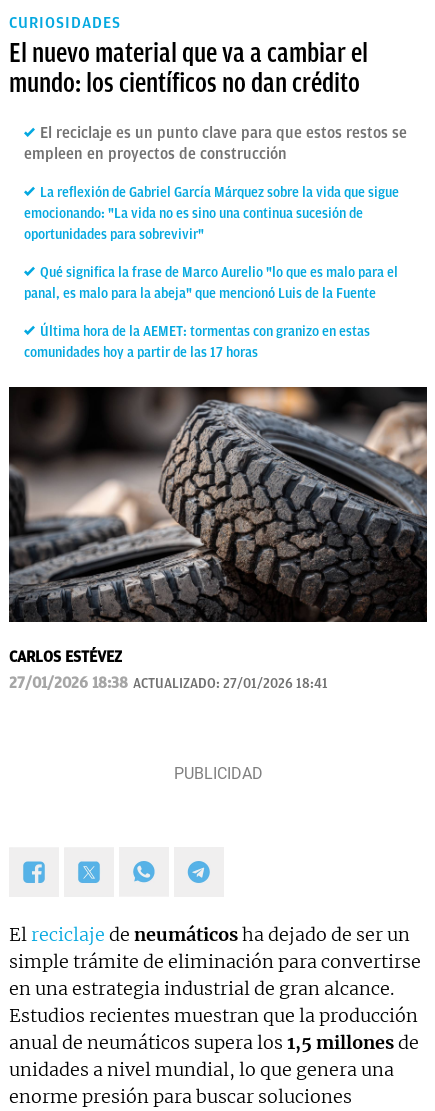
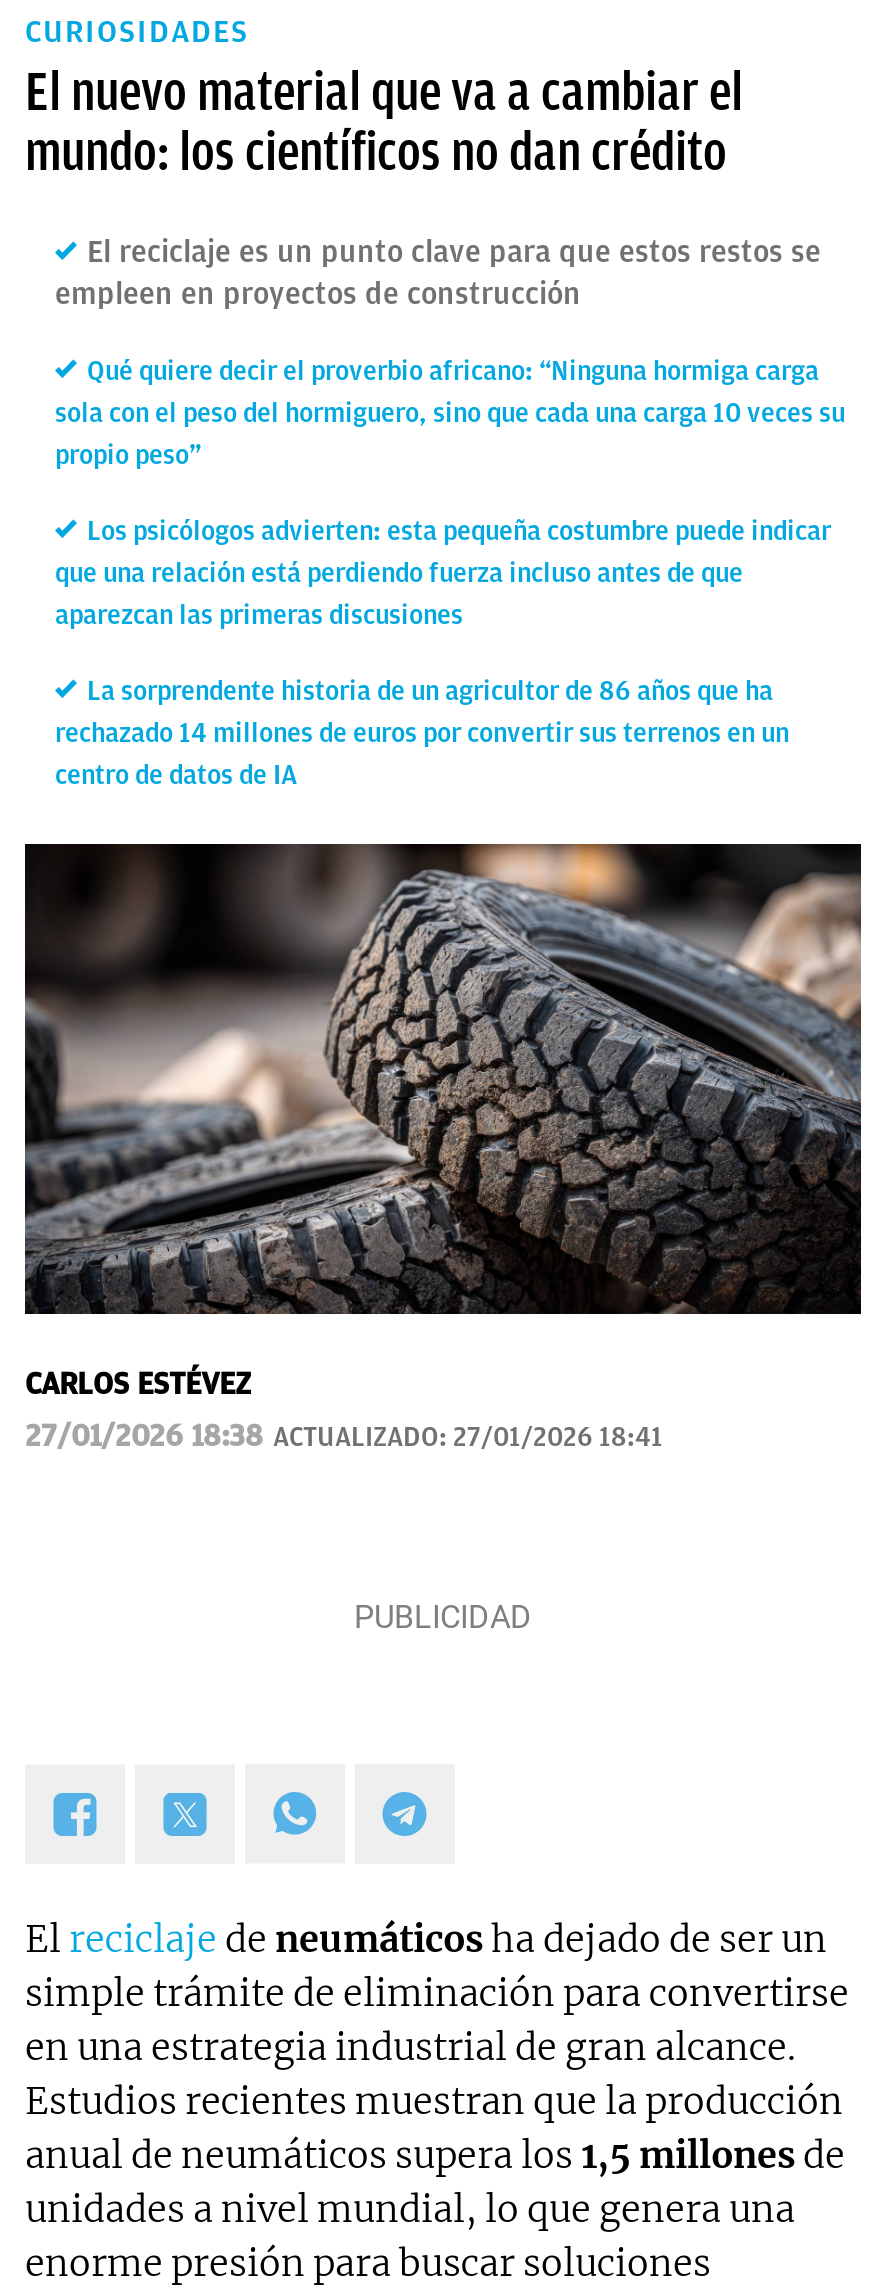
[24,185,399,242] La reflexión de Gabriel García Márquez sobre la vida que sigue | emocionando: "La vida no es sino una continua sucesión de | oportunidades para sobrevivir" -> [55,356,845,470] Qué quiere decir el proverbio africano: “Ninguna hormiga carga | sola con el peso del hormiguero, sino que cada una carga 10 veces su | propio peso”
[24,265,398,301] Qué significa la frase de Marco Aurelio "lo que es malo para el | panal, es malo para la abeja" que mencionó Luis de la Fuente -> [55,516,831,630] Los psicólogos advierten: esta pequeña costumbre puede indicar | que una relación está perdiendo fuerza incluso antes de que | aparezcan las primeras discusiones
[24,324,370,360] Última hora de la AEMET: tormentas con granizo en estas | comunidades hoy a partir de las 17 horas -> [55,676,789,790] La sorprendente historia de un agricultor de 86 años que ha | rechazado 14 millones de euros por convertir sus terrenos en un | centro de datos de IA

